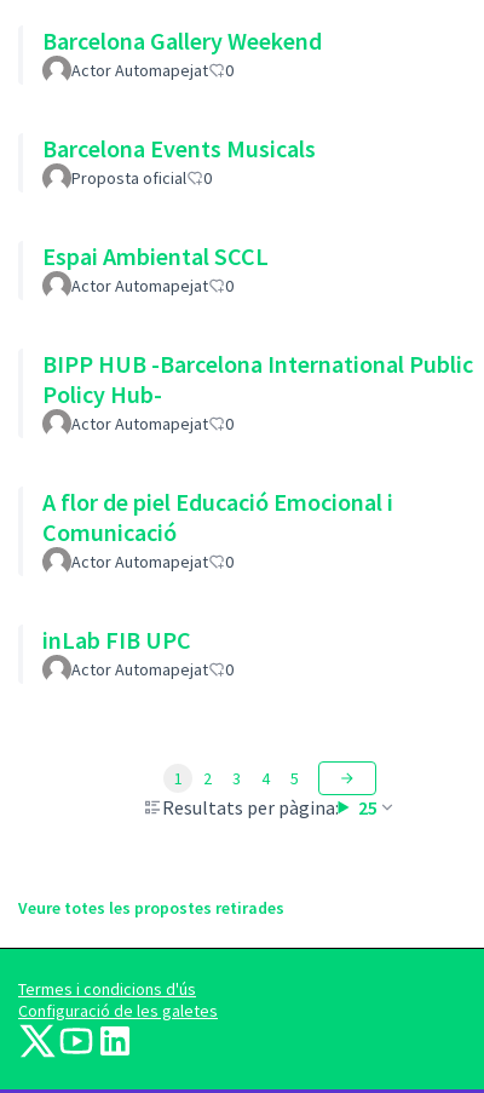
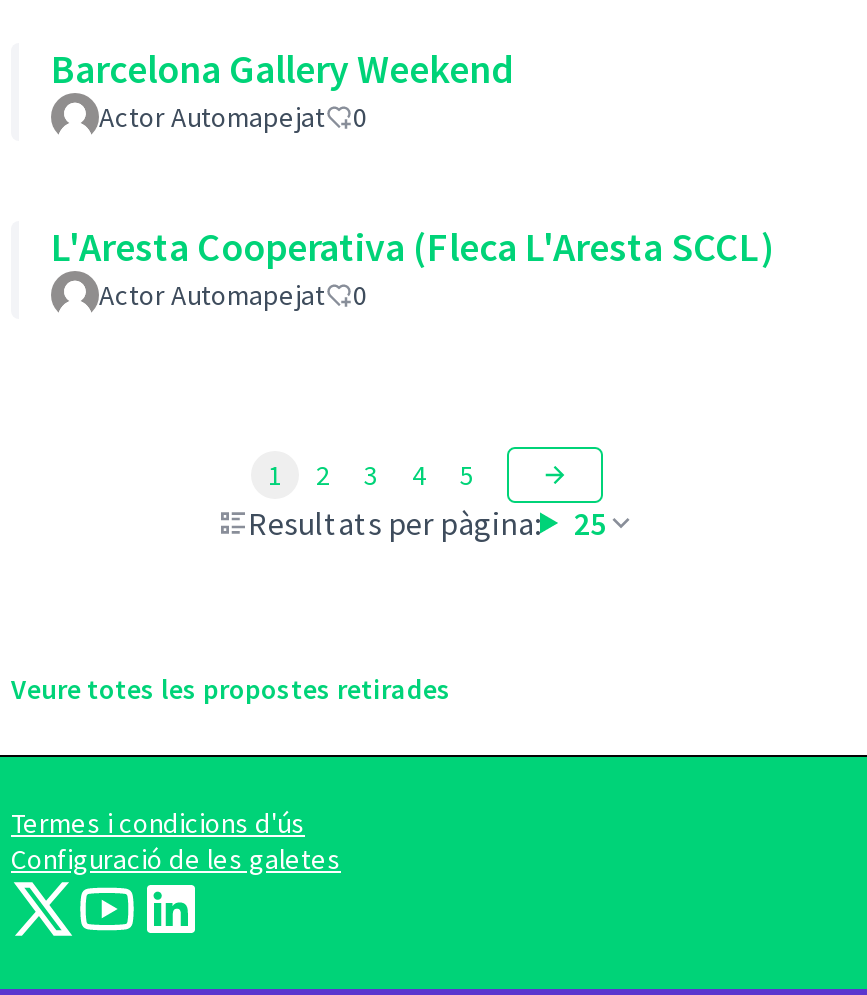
[42,133,473,655] Barcelona Events Musicals | Proposta oficial | 0 | Espai Ambiental SCCL | Actor Automapejat | 0 | BIPP HUB -Barcelona International Public | Policy Hub- | Actor Automapejat | 0 | A flor de piel Educació Emocional i | Comunicació | Actor Automapejat | 0 | inLab FIB UPC -> [51,221,775,271] L'Aresta Cooperativa (Fleca L'Aresta SCCL)

